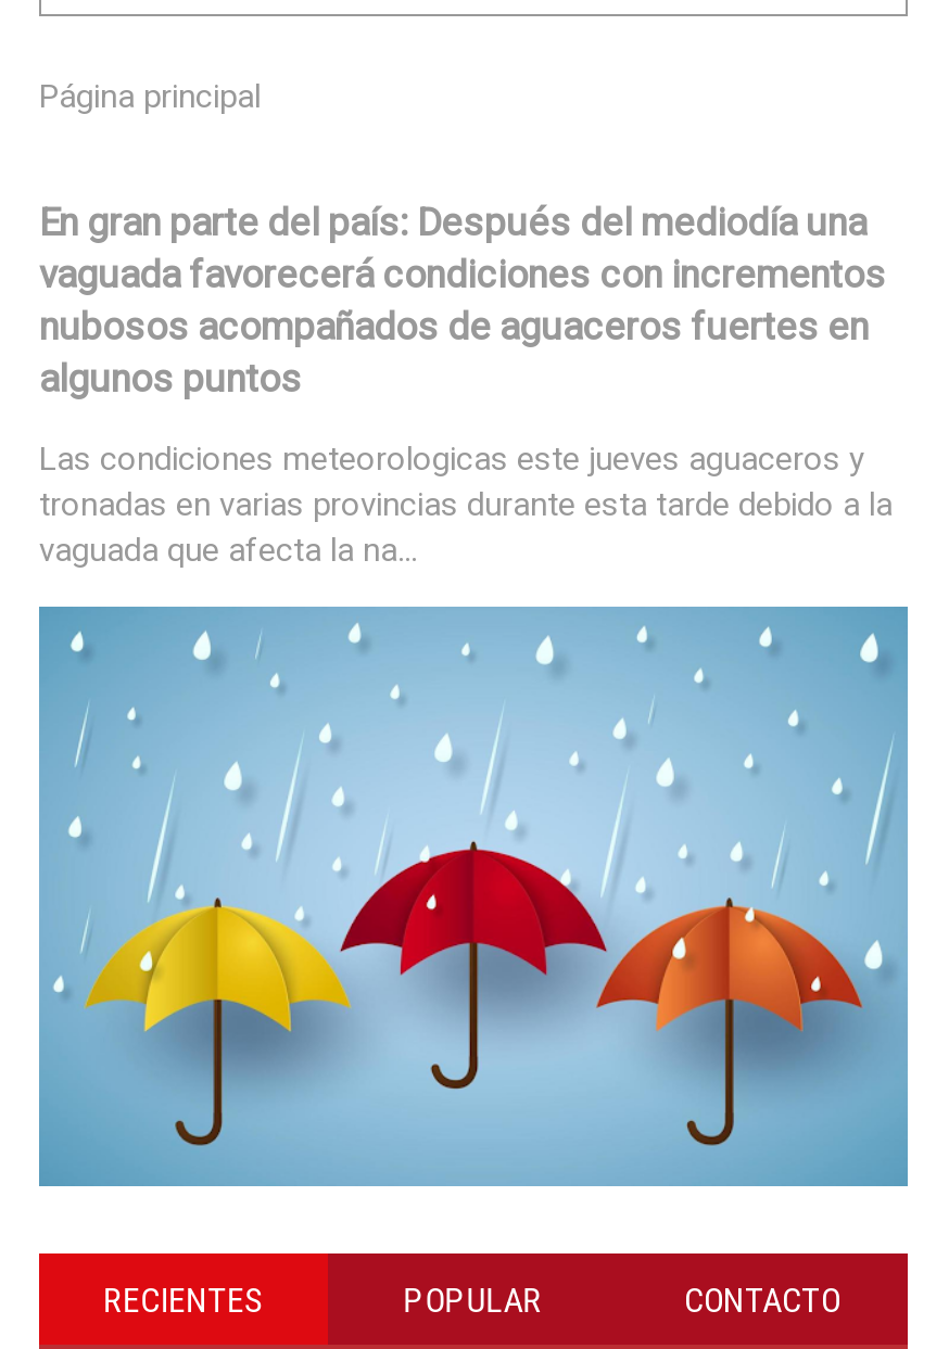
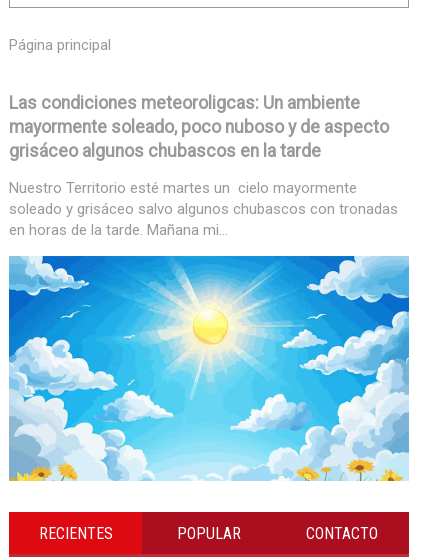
[39,201,886,401] En gran parte del país: Después del mediodía una | vaguada favorecerá condiciones con incrementos | nubosos acompañados de aguaceros fuertes en | algunos puntos -> [9,93,389,161] Las condiciones meteoroligcas: Un ambiente | mayormente soleado, poco nuboso y de aspecto | grisáceo algunos chubascos en la tarde
[39,440,893,570] Las condiciones meteorologicas este jueves aguaceros y | tronadas en varias provincias durante esta tarde debido a la | vaguada que afecta la na... -> [9,179,398,239] Nuestro Territorio esté martes un cielo mayormente | soleado y grisáceo salvo algunos chubascos con tronadas | en horas de la tarde. Mañana mi...
[39,633,908,1188] [image] -> [9,255,409,482] [image]

